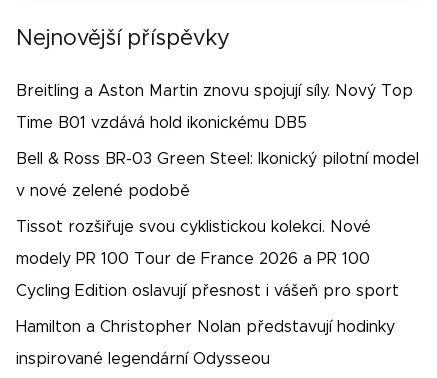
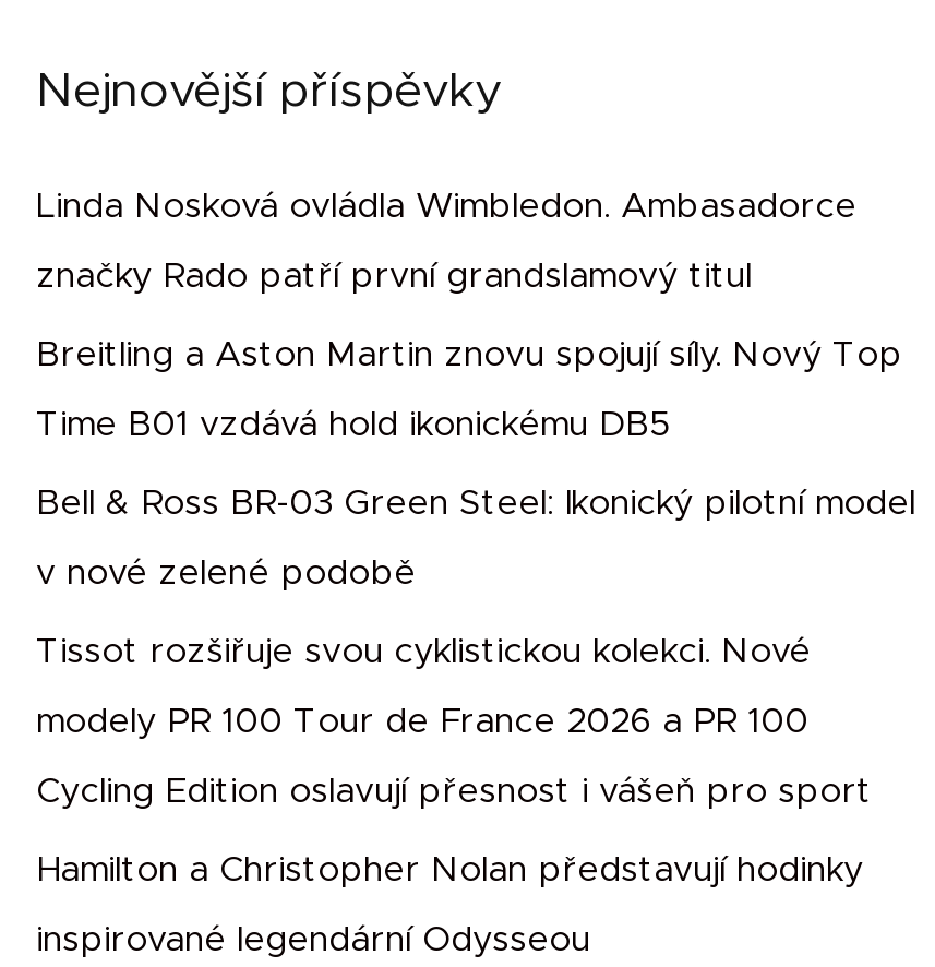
none -> [36,189,856,294] Linda Nosková ovládla Wimbledon. Ambasadorce | značky Rado patří první grandslamový titul

